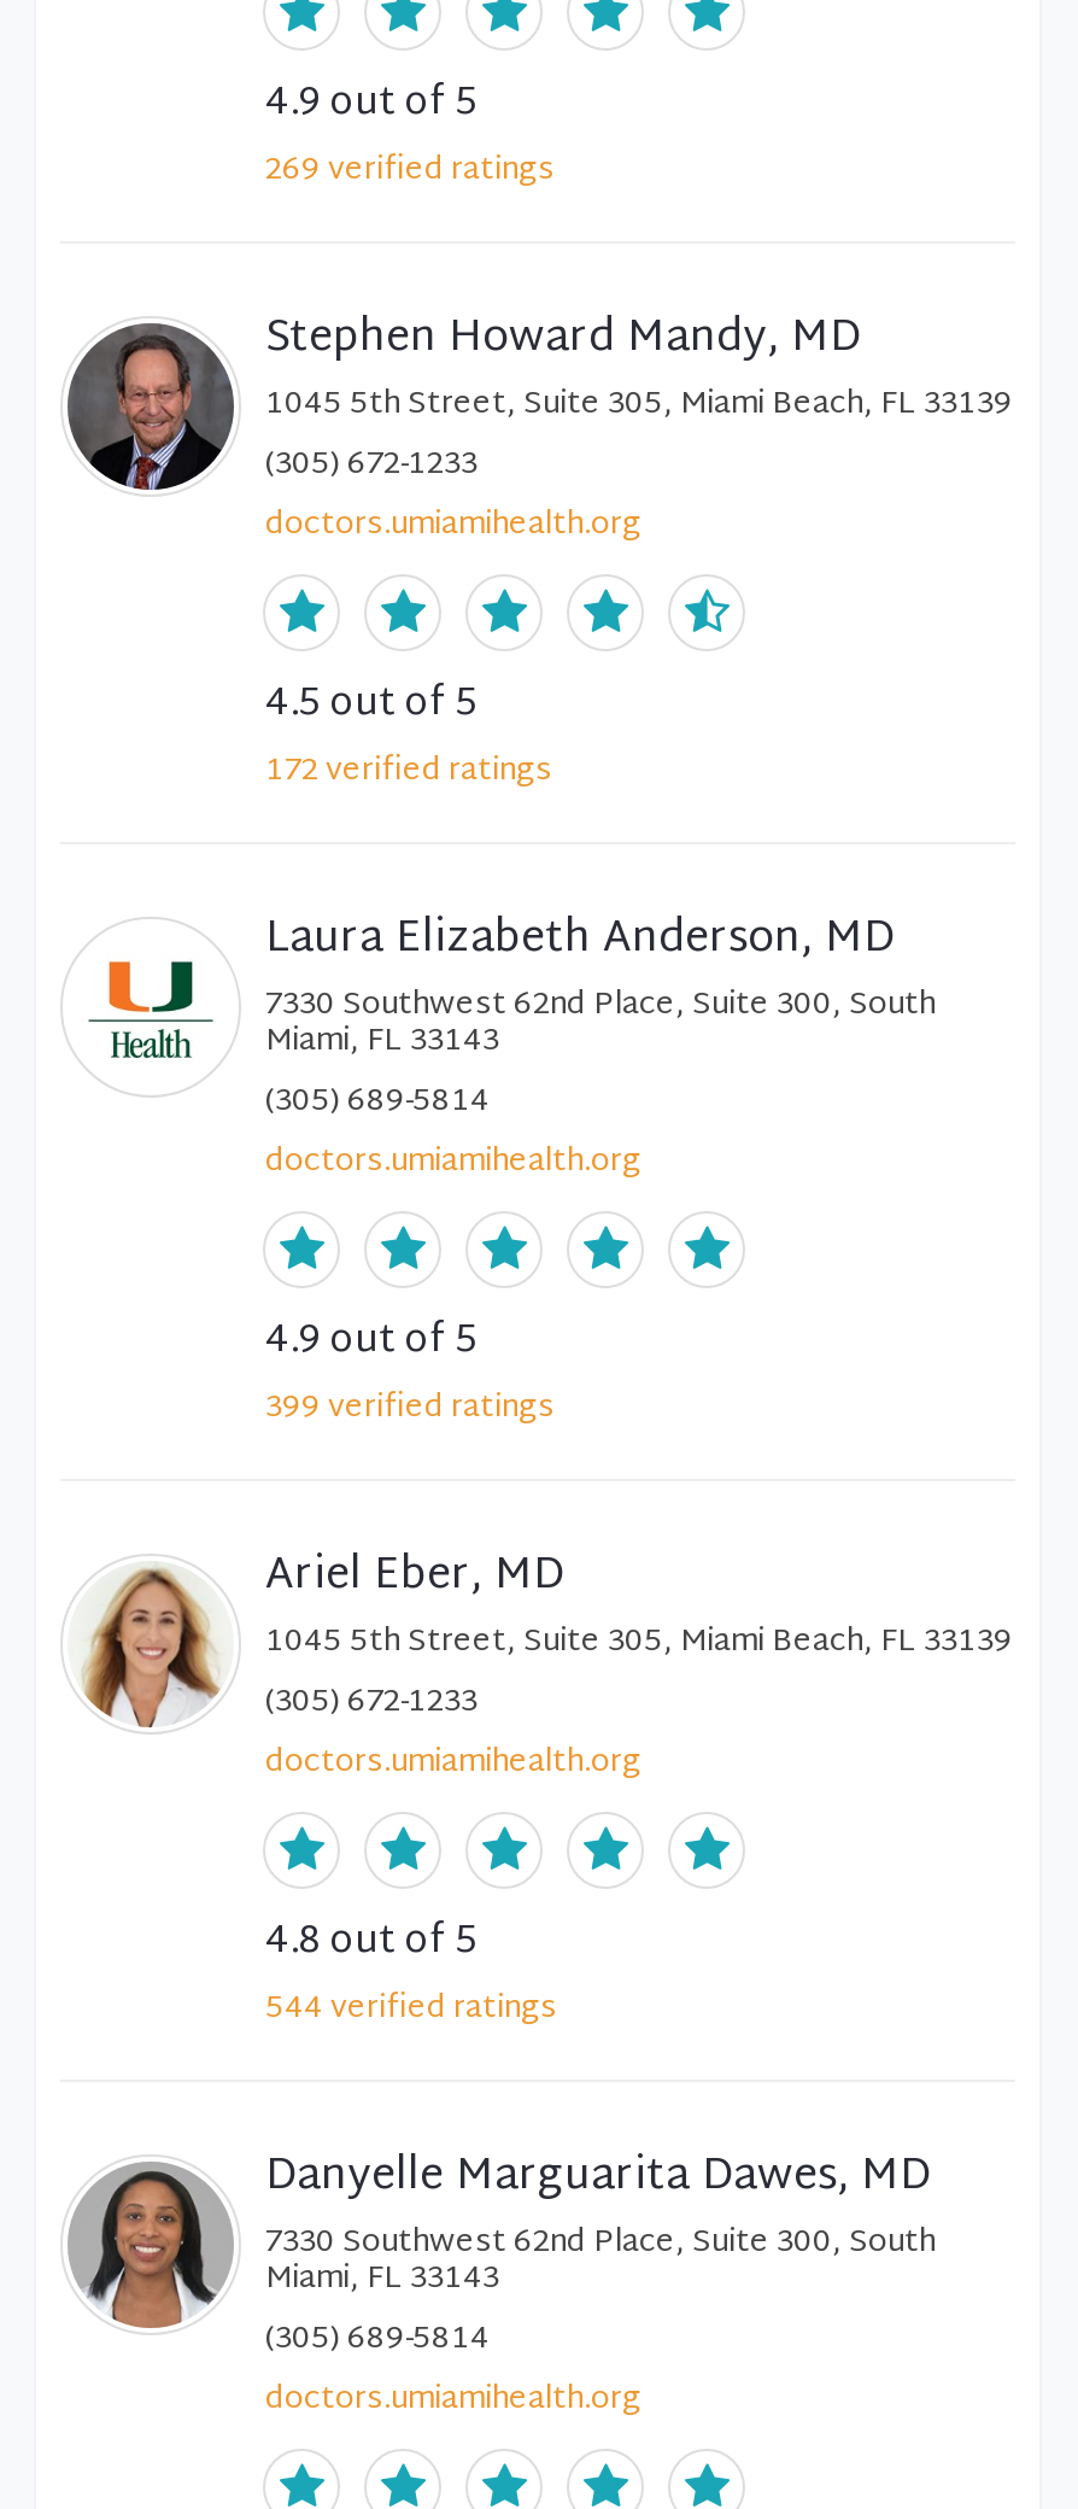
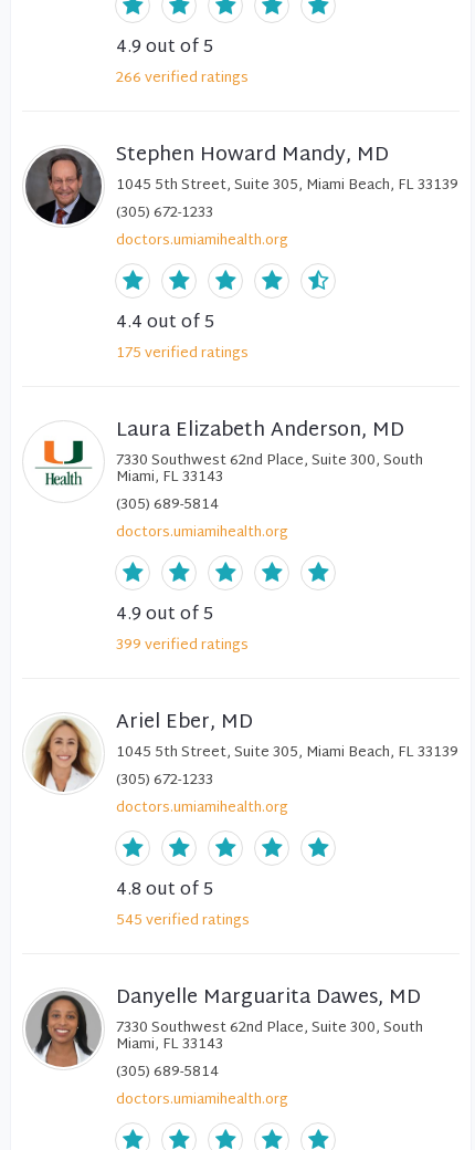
[265,142,555,200] 269 verified ratings -> [116,65,249,92] 266 verified ratings
[265,671,478,741] 4.5 out of 5 -> [116,307,214,339] 4.4 out of 5
[265,743,552,801] 172verified ratings -> [116,341,249,367] 175verified ratings
[265,1981,557,2039] 544verified ratings -> [116,908,250,934] 545verified ratings

